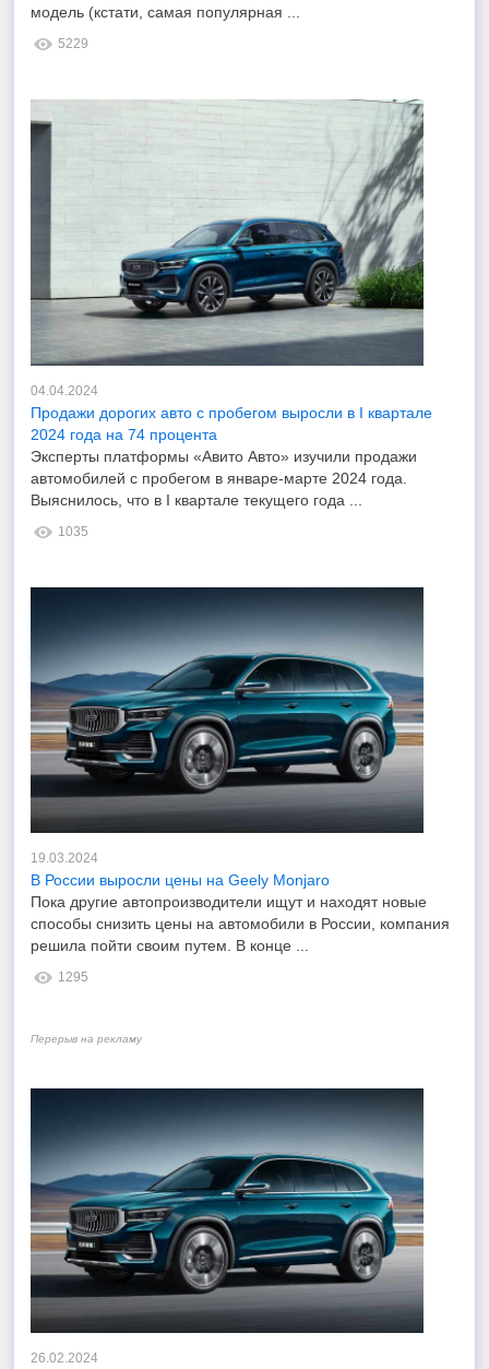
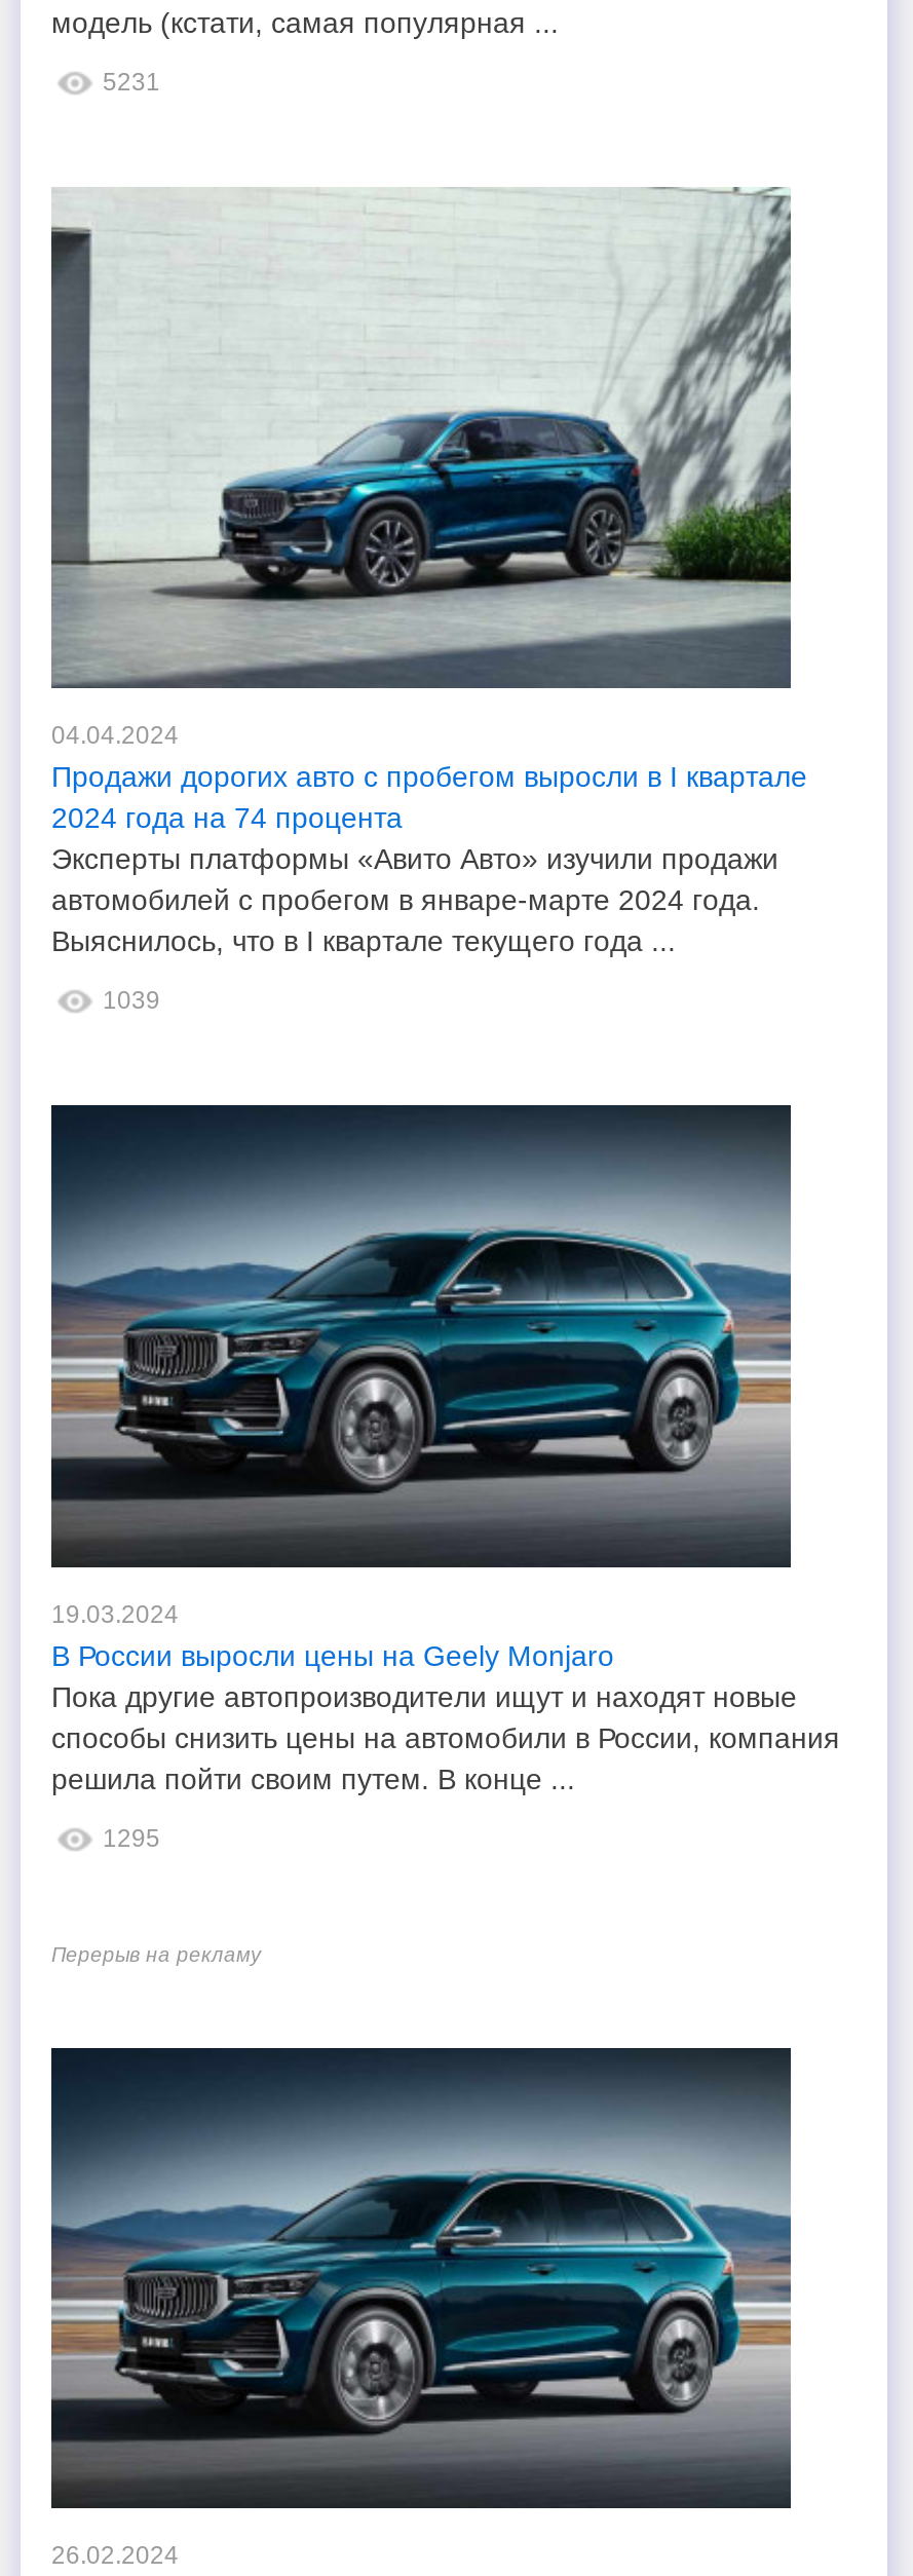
[58,36,88,52] 5229 -> [103,68,160,97] 5231
[58,524,88,540] 1035 -> [103,987,160,1016] 1039

